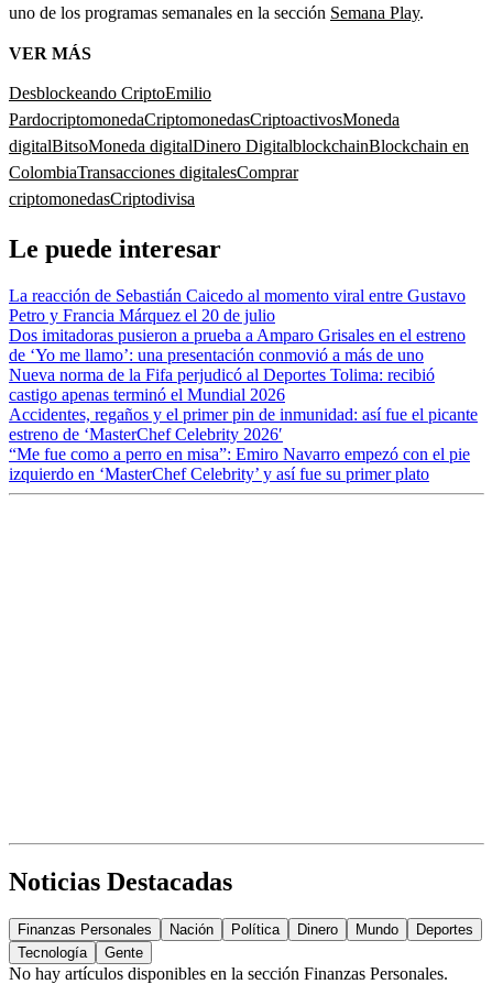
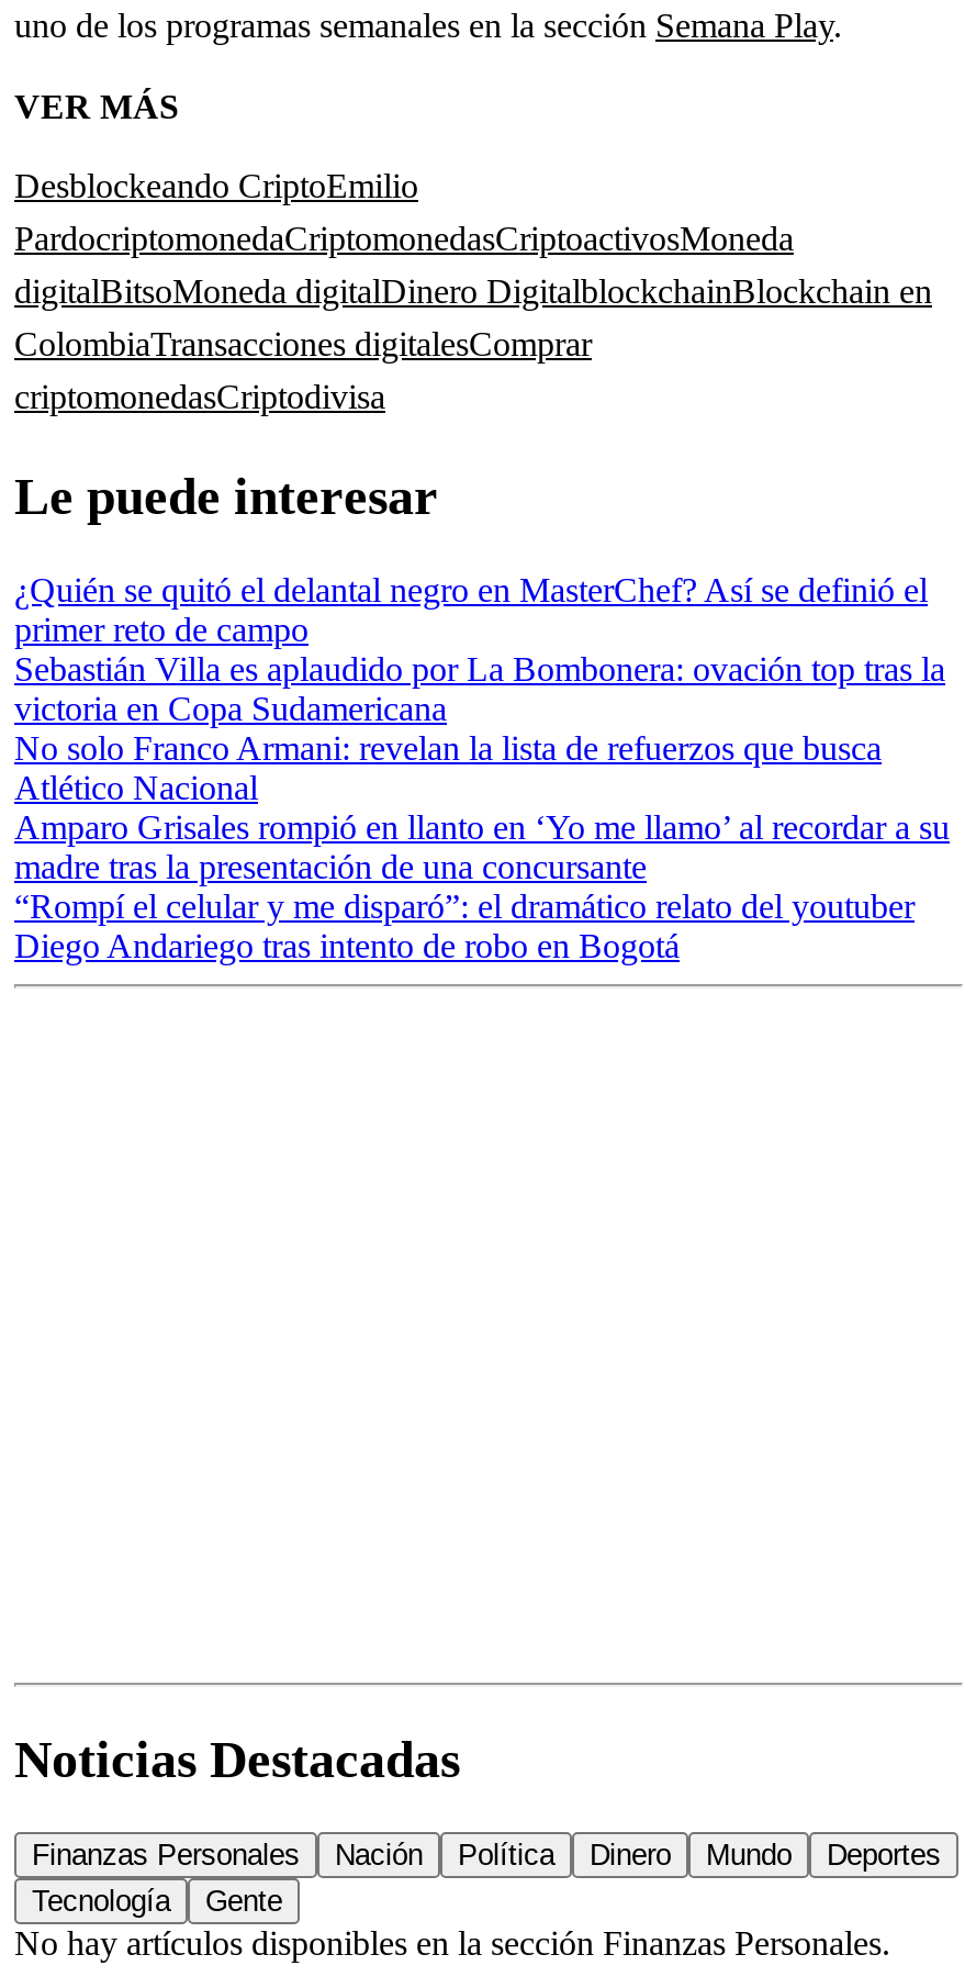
[9,286,478,483] La reacción de Sebastián Caicedo al momento viral entre Gustavo | Petro y Francia Márquez el 20 de julio | Dos imitadoras pusieron a prueba a Amparo Grisales en el estreno | de ‘Yo me llamo’: una presentación conmovió a más de uno | Nueva norma de la Fifa perjudicó al Deportes Tolima: recibió | castigo apenas terminó el Mundial 2026 | Accidentes, regaños y el primer pin de inmunidad: así fue el picante | estreno de ‘MasterChef Celebrity 2026′ | “Me fue como a perro en misa”: Emiro Navarro empezó con el pie | izquierdo en ‘MasterChef Celebrity’ y así fue su primer plato -> [14,570,950,964] ¿Quién se quitó el delantal negro en MasterChef? Así se definió el | primer reto de campo | Sebastián Villa es aplaudido por La Bombonera: ovación top tras la | victoria en Copa Sudamericana | No solo Franco Armani: revelan la lista de refuerzos que busca | Atlético Nacional | Amparo Grisales rompió en llanto en ‘Yo me llamo’ al recordar a su | madre tras la presentación de una concursante | “Rompí el celular y me disparó”: el dramático relato del youtuber | Diego Andariego tras intento de robo en Bogotá

